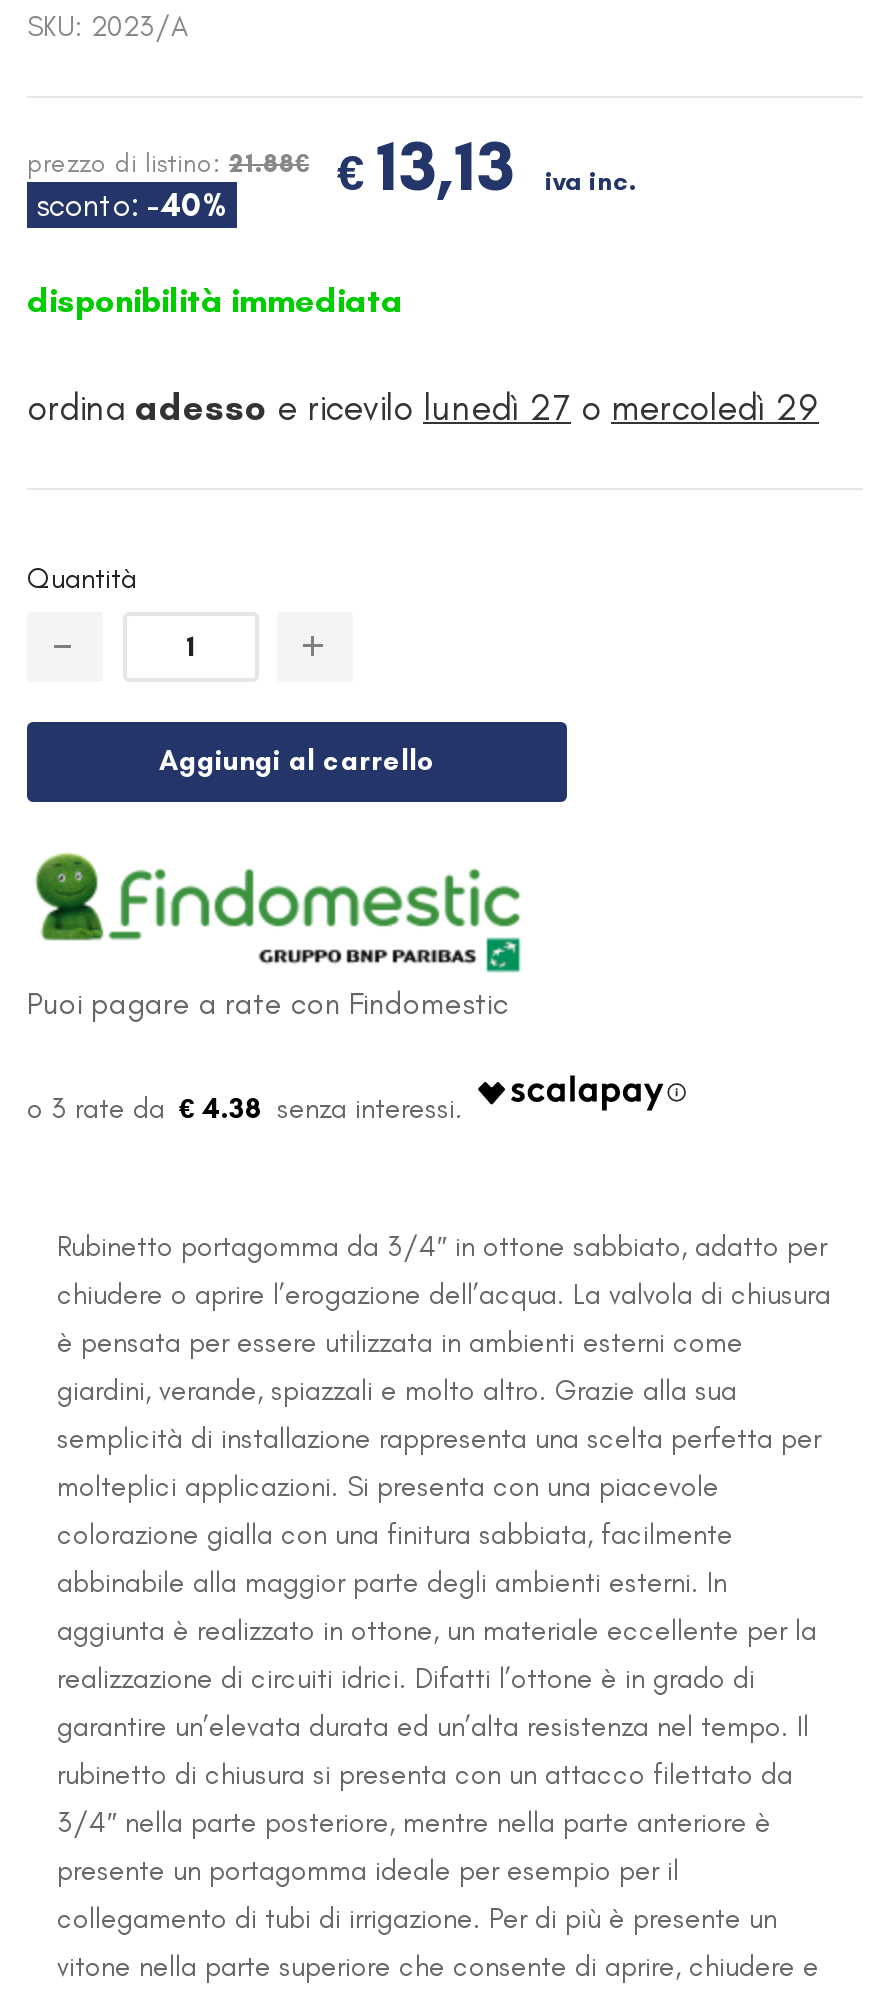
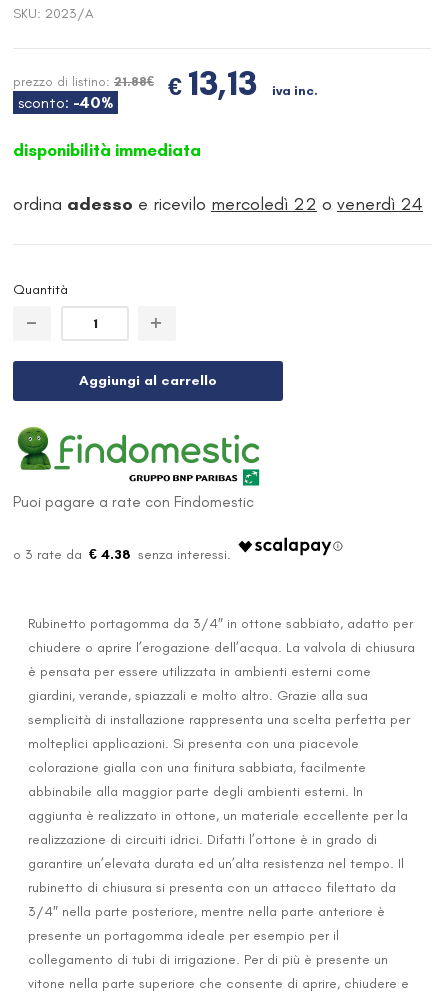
[27,386,819,430] ordina adesso e ricevilo lunedì 27 o mercoledì 29 -> [13,193,423,215] ordina adesso e ricevilo mercoledì 22 o venerdì 24

